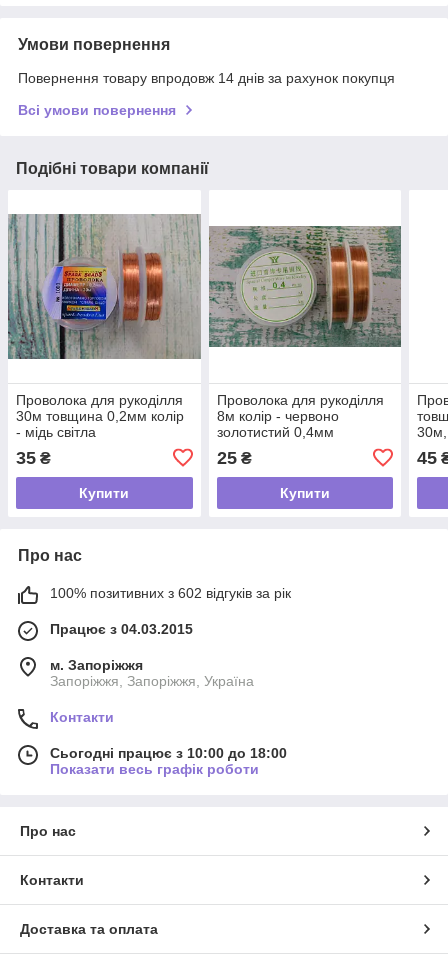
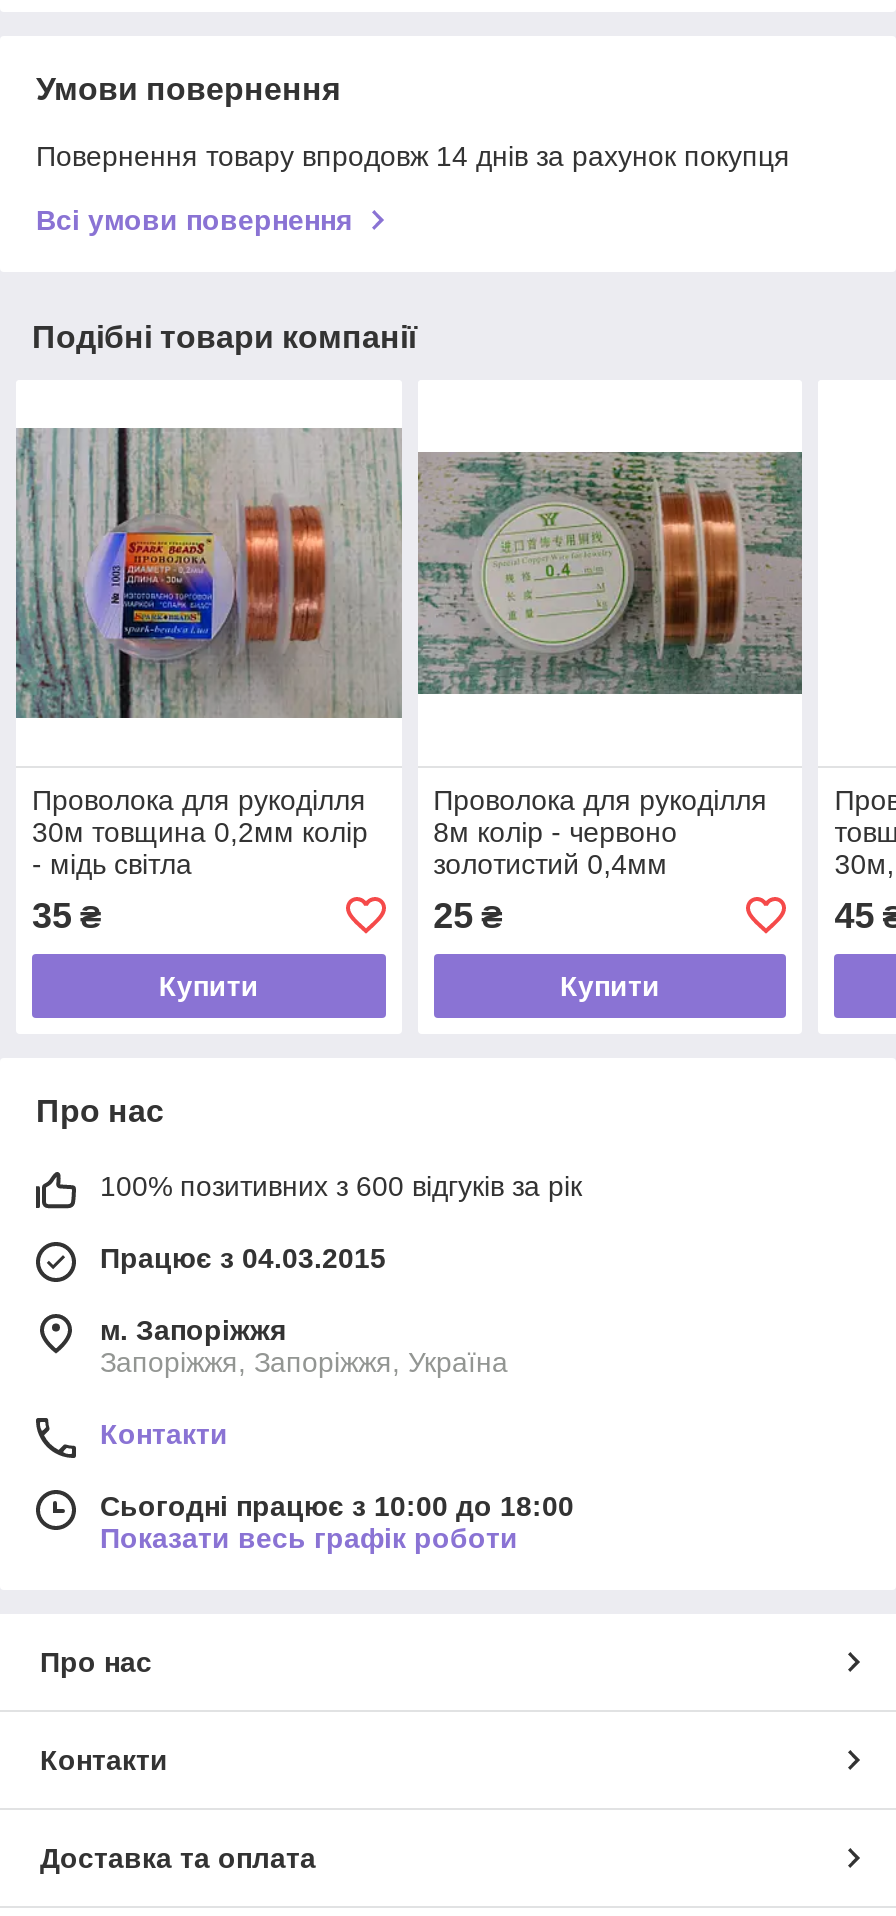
[50,585,291,601] 100% позитивних з 602 відгуків за рік -> [100,1170,582,1202] 100% позитивних з 600 відгуків за рік

